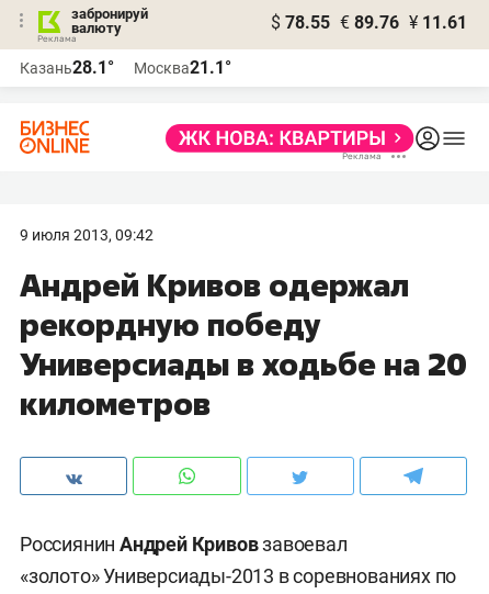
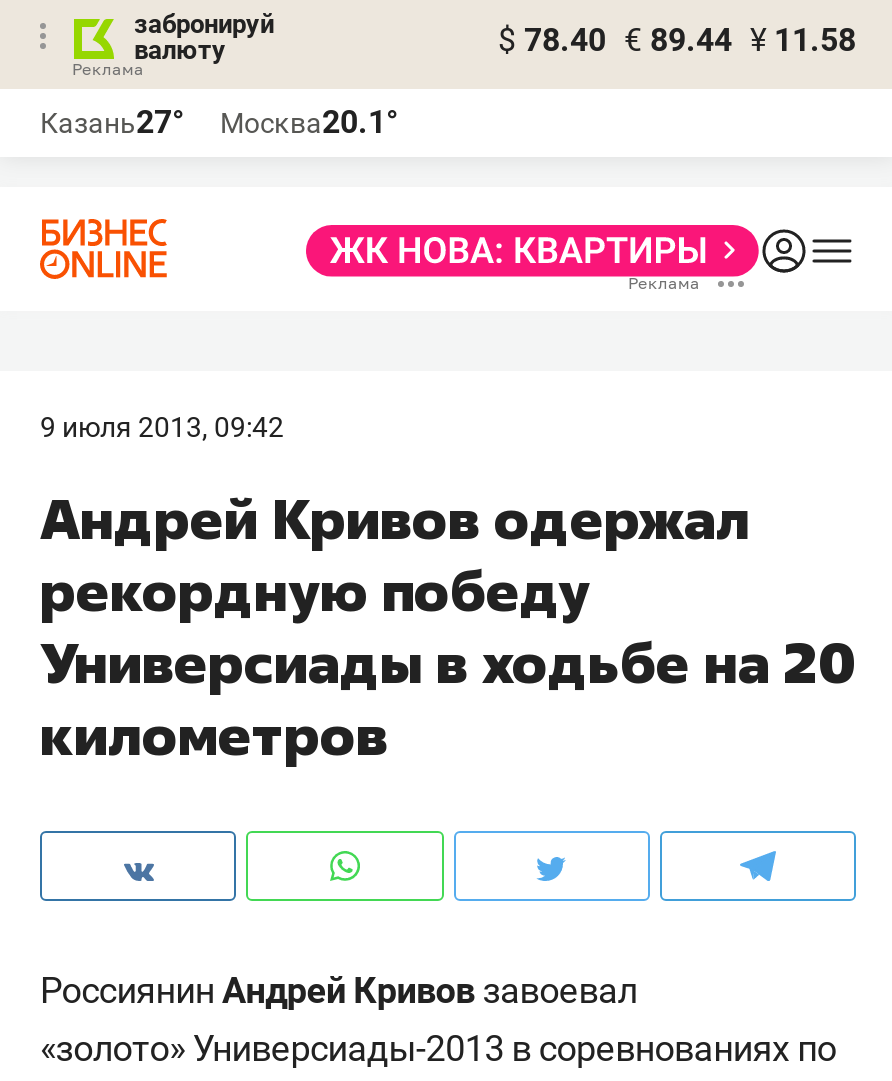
[271,12,467,33] $ 78.55 € 89.76 ¥ 11.61 -> [498,21,856,59] $ 78.40 € 89.44 ¥ 11.58
[20,57,114,78] Казань28.1° -> [40,103,184,141] Казань27°
[134,57,231,78] Москва21.1° -> [220,103,398,141] Москва20.1°

